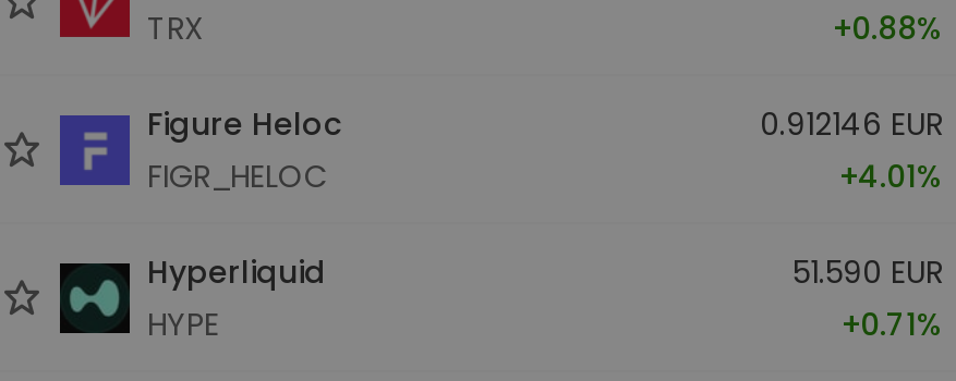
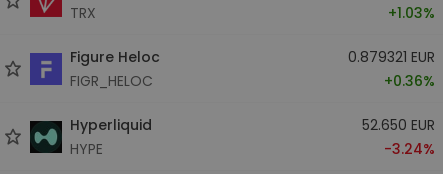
[832,5,943,49] +0.88% -> [388,2,435,22] +1.03%
[760,101,943,145] 0.912146 EUR -> [348,46,435,66] 0.879321 EUR
[838,153,943,197] +4.01% -> [384,70,435,90] +0.36%
[792,249,943,293] 51.590 EUR -> [362,114,435,134] 52.650 EUR
[840,302,943,345] +0.71% -> [384,138,435,158] -3.24%

